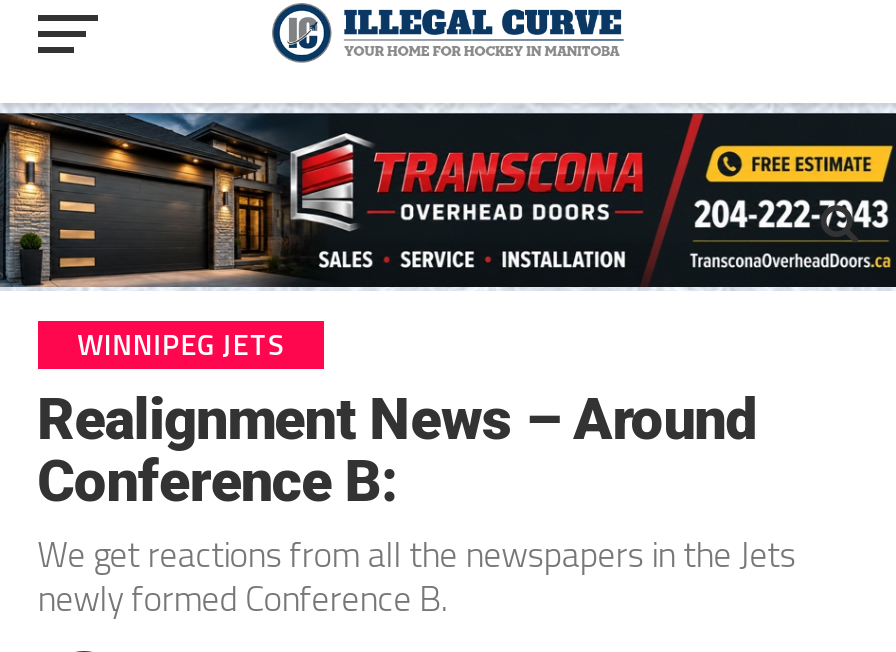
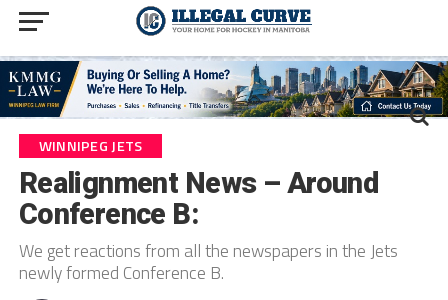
[6,111,890,291] [image] -> [3,60,445,127] [image]

